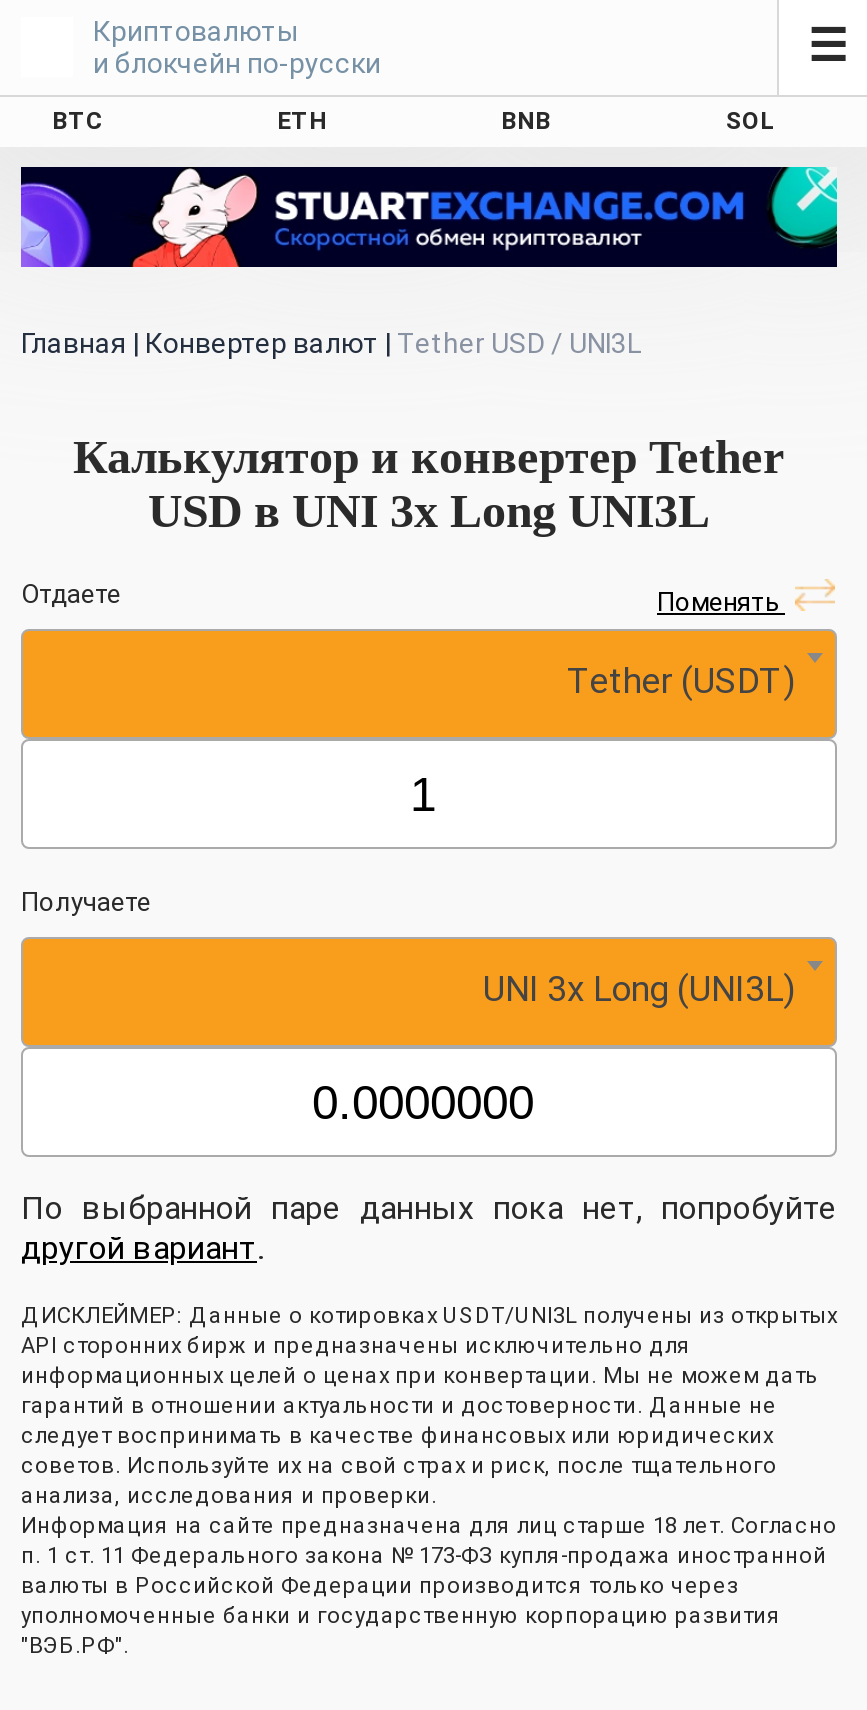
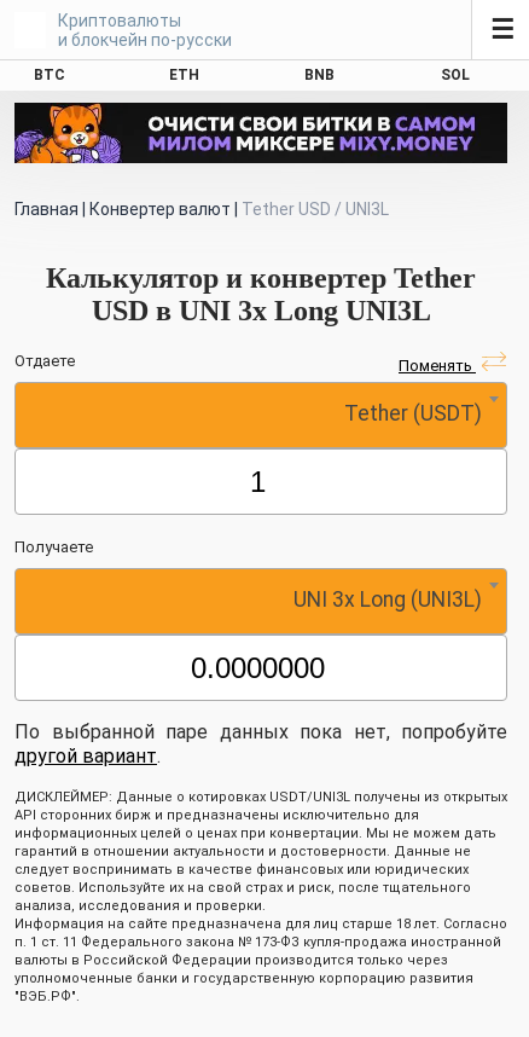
[19,165,839,269] [image] -> [13,102,508,164] [image]

